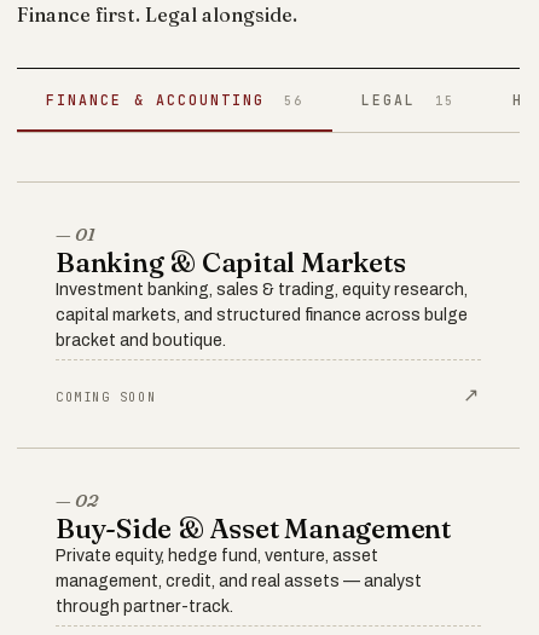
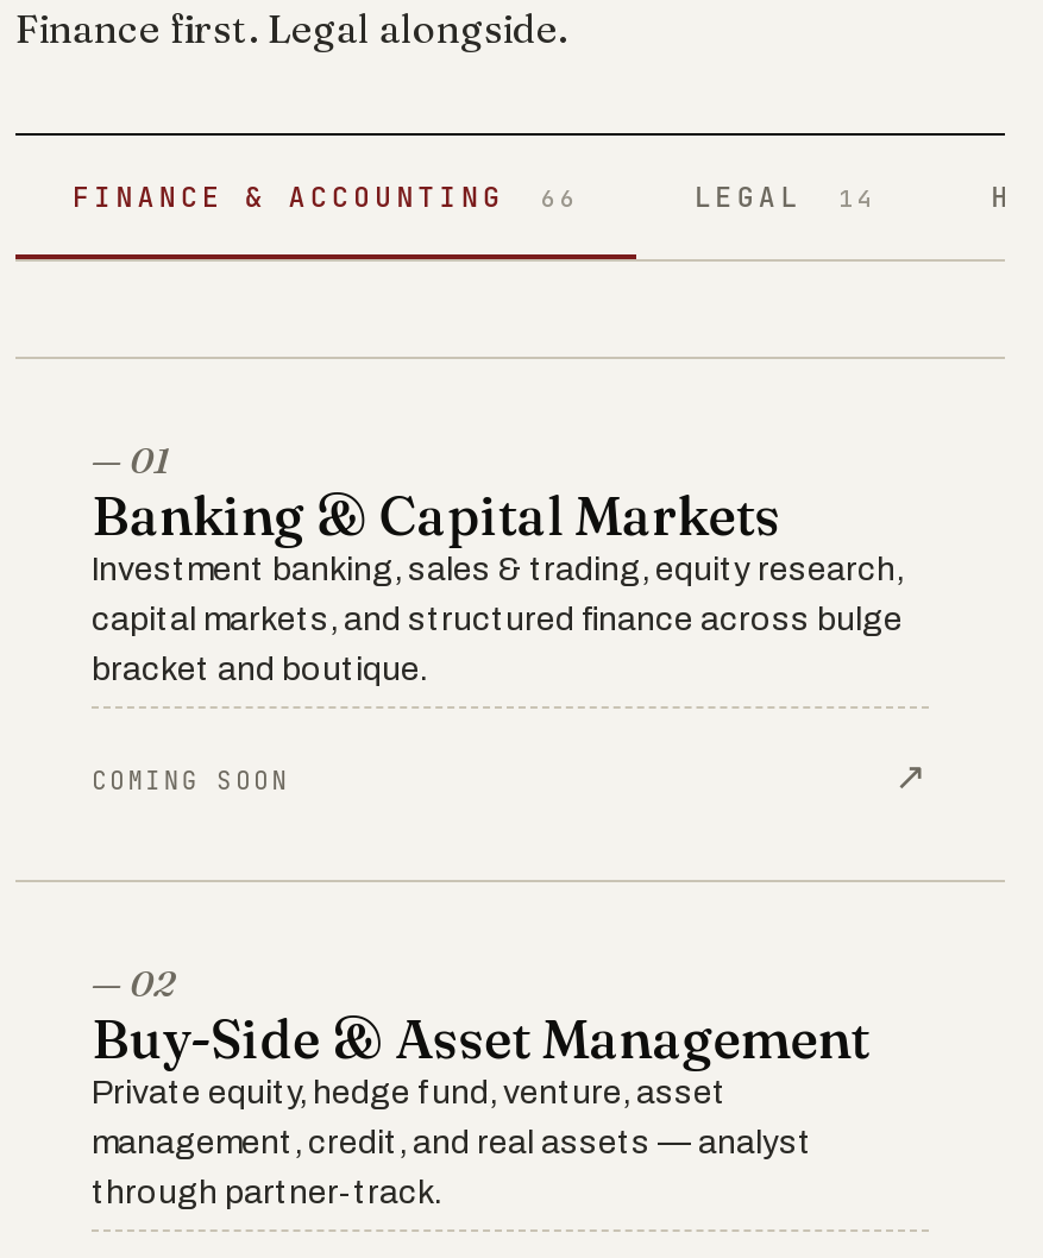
[46,90,303,108] FINANCE & ACCOUNTING 56 -> [73,177,579,213] FINANCE & ACCOUNTING 66
[361,90,455,108] LEGAL 15 -> [694,177,877,213] LEGAL 14

